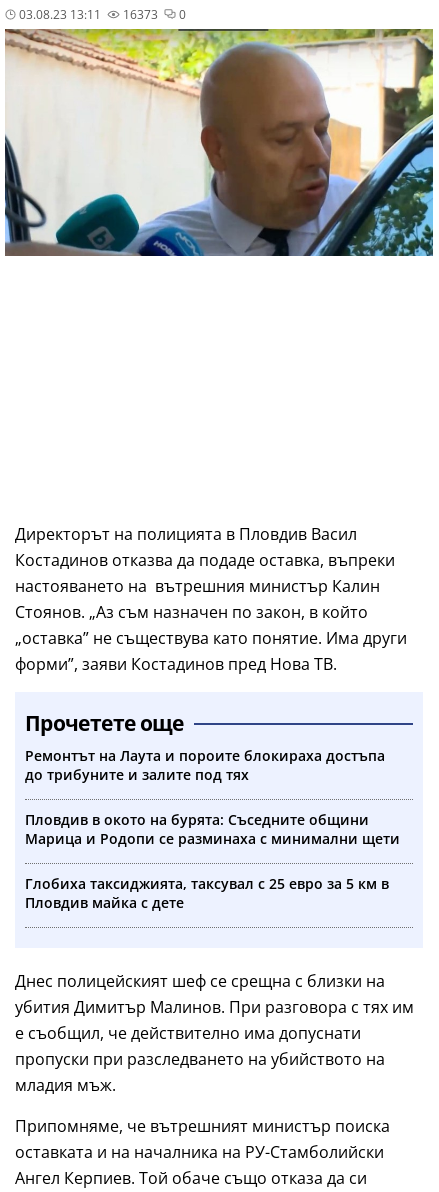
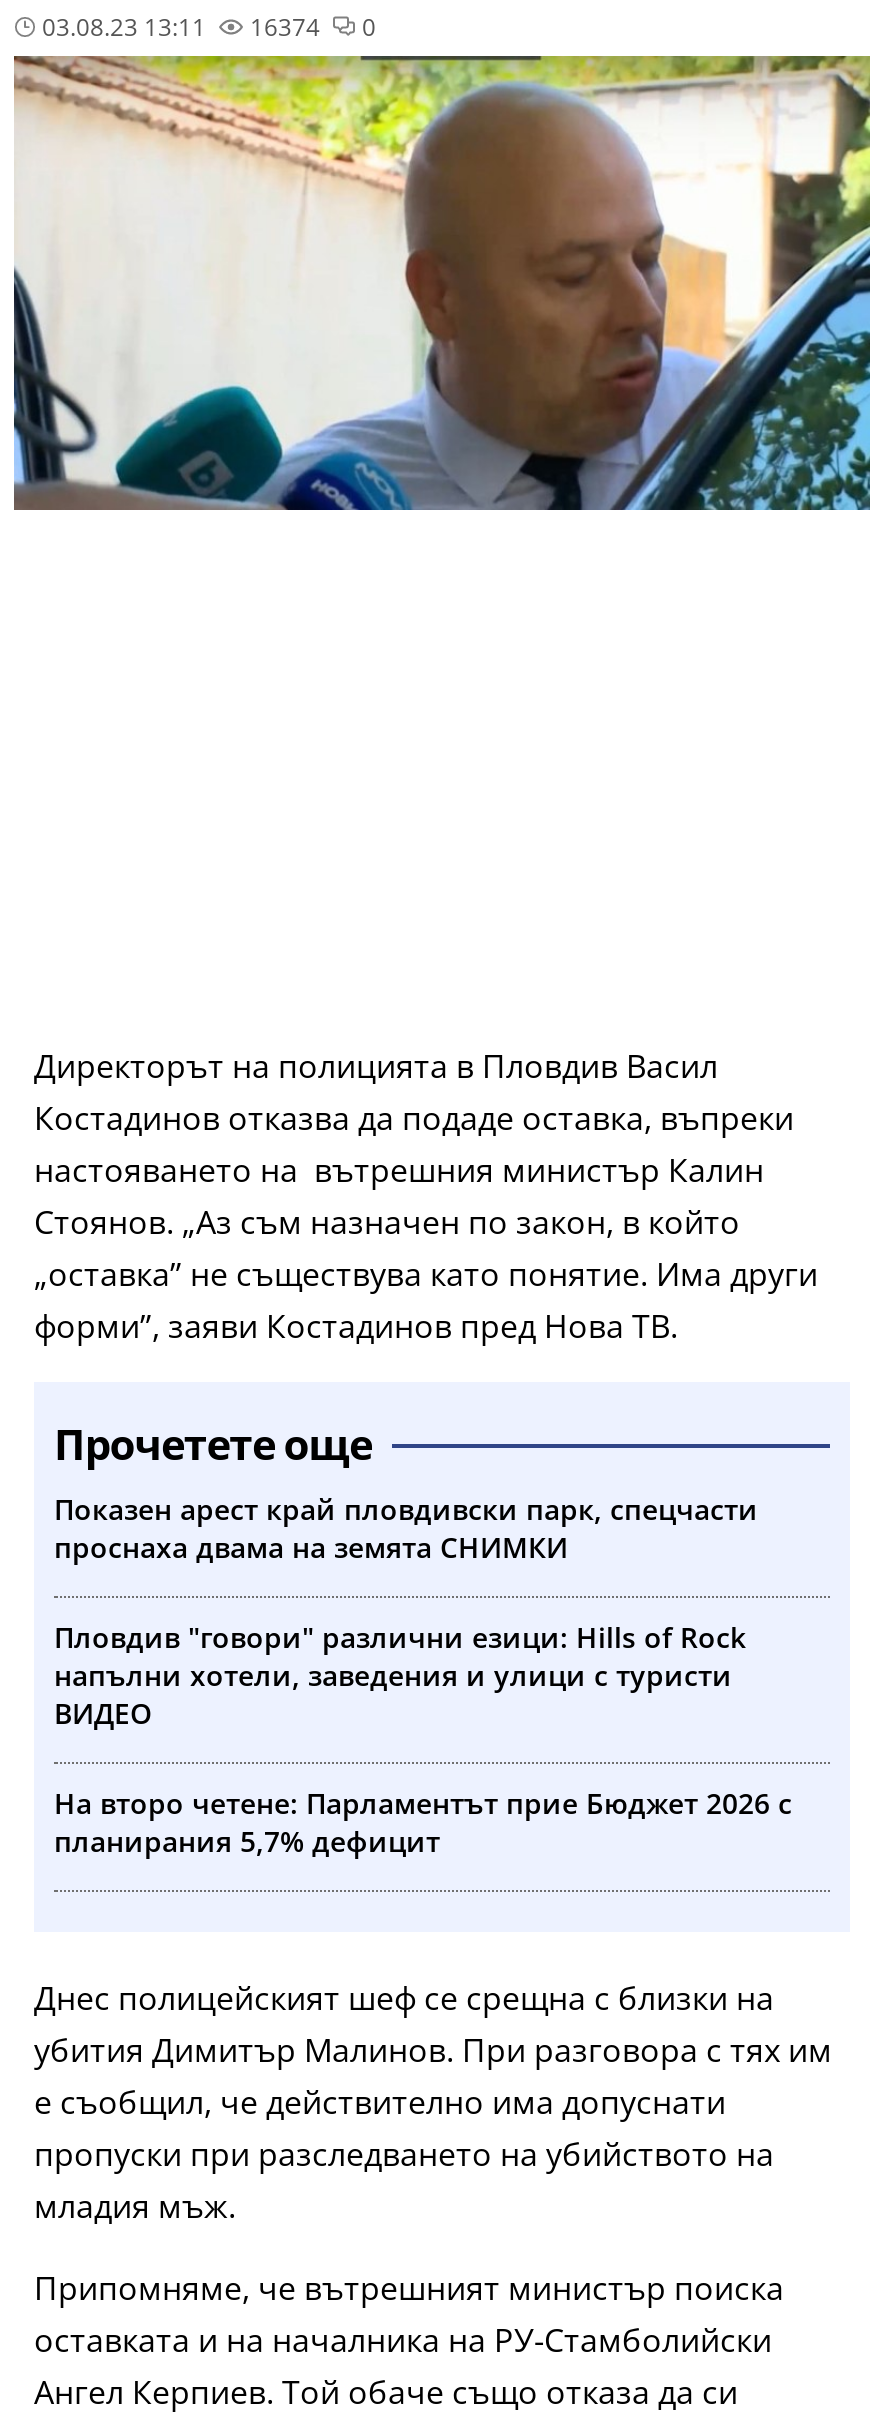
[120,6,158,23] 16373 -> [244,10,320,44] 16374
[25,746,385,784] Ремонтът на Лаута и пороите блокираха достъпа | до трибуните и залите под тях -> [54,1490,758,1566] Показен арест край пловдивски парк, спецчасти | проснаха двама на земята СНИМКИ
[25,810,400,848] Пловдив в окото на бурята: Съседните общини | Марица и Родопи се разминаха с минимални щети -> [54,1618,746,1732] Пловдив "говори" различни езици: Hills of Rock | напълни хотели, заведения и улици с туристи | ВИДЕО
[25,874,389,912] Глобиха таксиджията, таксувал с 25 евро за 5 км в | Пловдив майка с дете -> [54,1784,792,1860] На второ четене: Парламентът прие Бюджет 2026 с | планирания 5,7% дефицит

